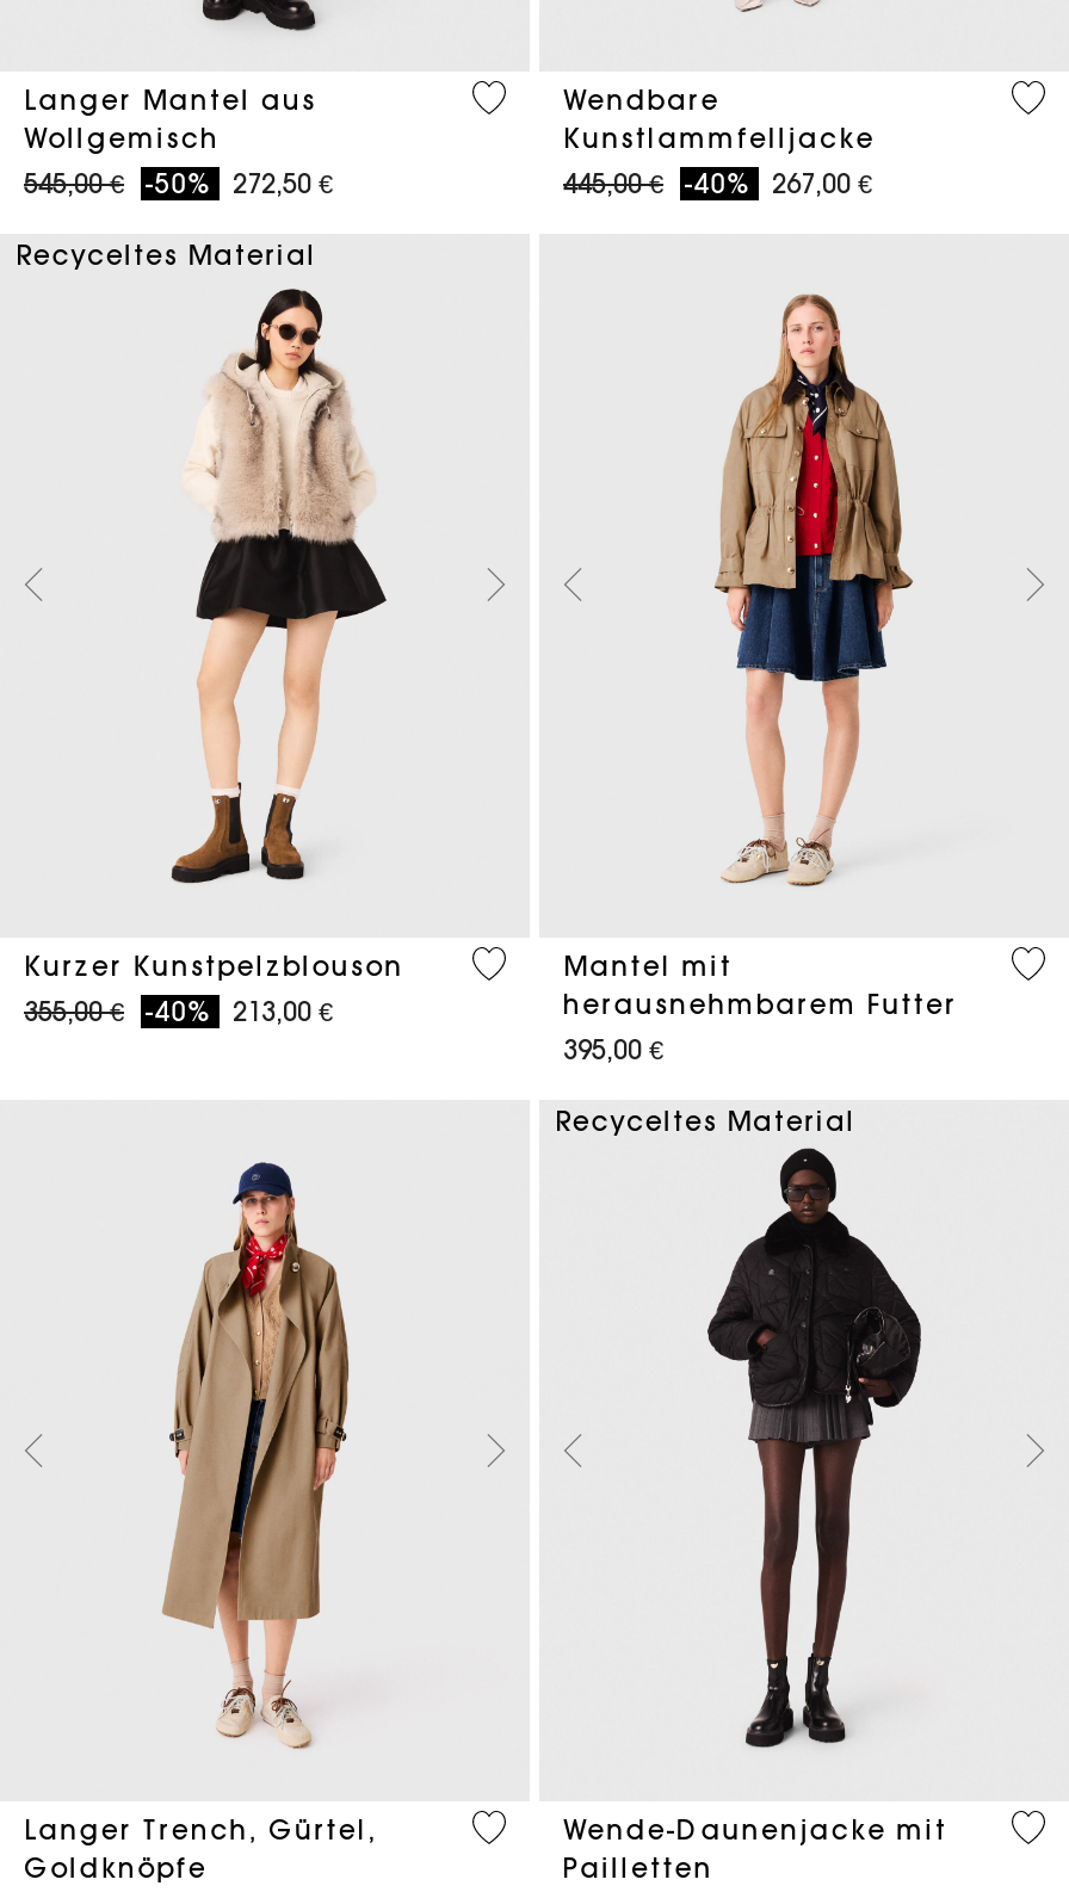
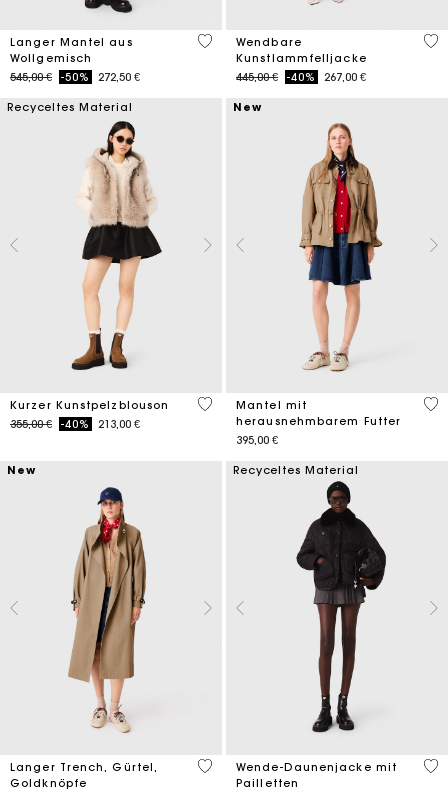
none -> [233,100,262,114] New
none -> [7,463,36,477] New

